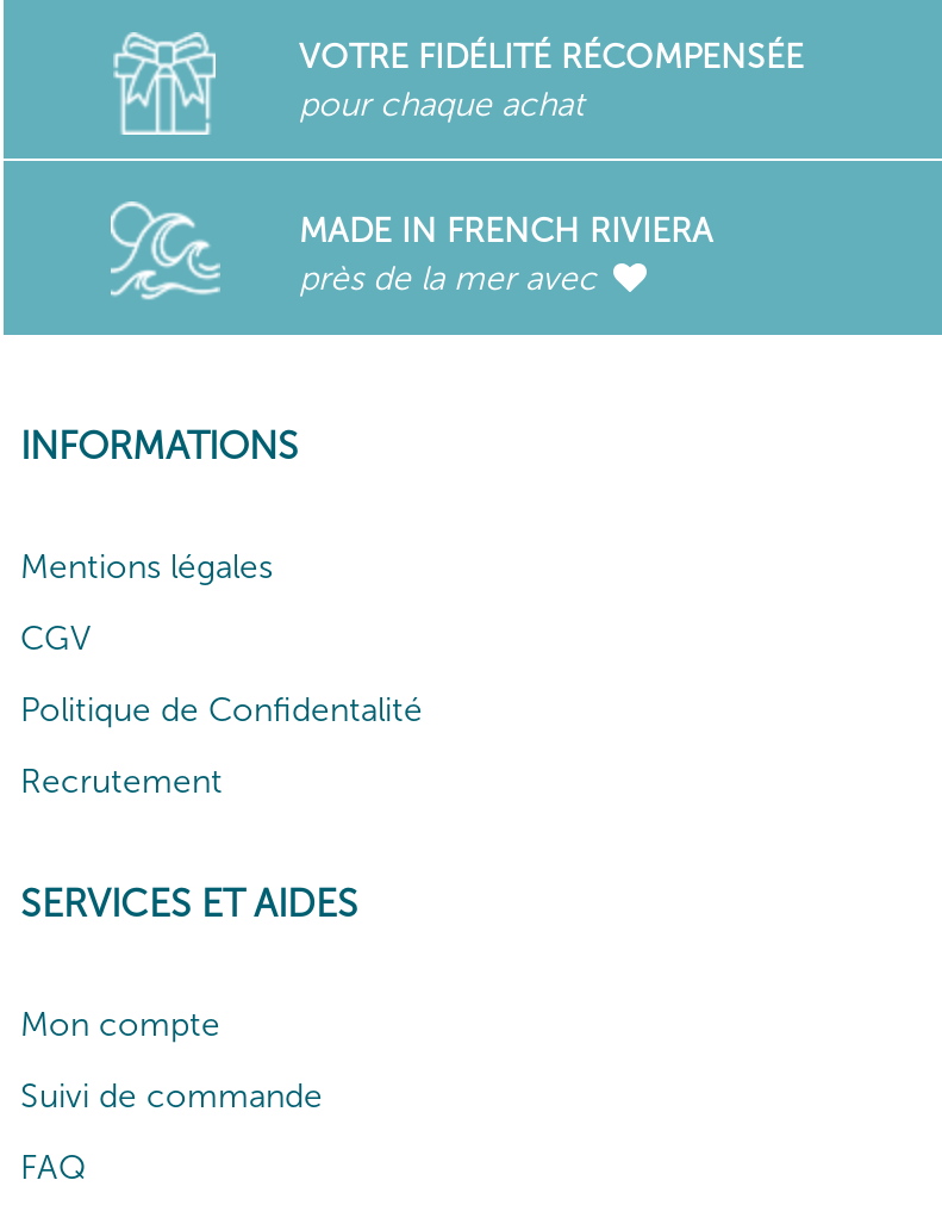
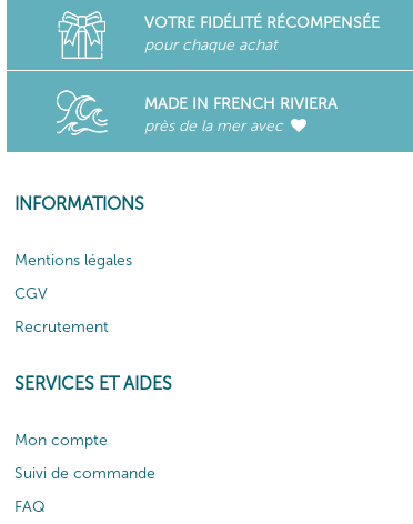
[20,690,423,731] Politique de Confidentalité -> none

